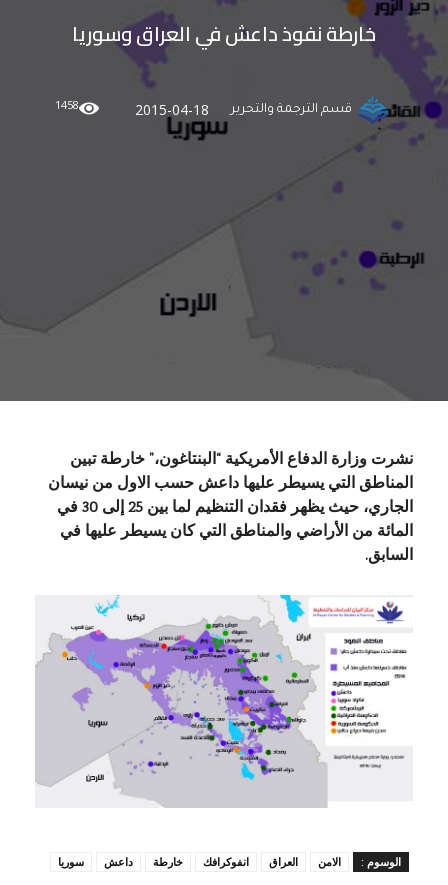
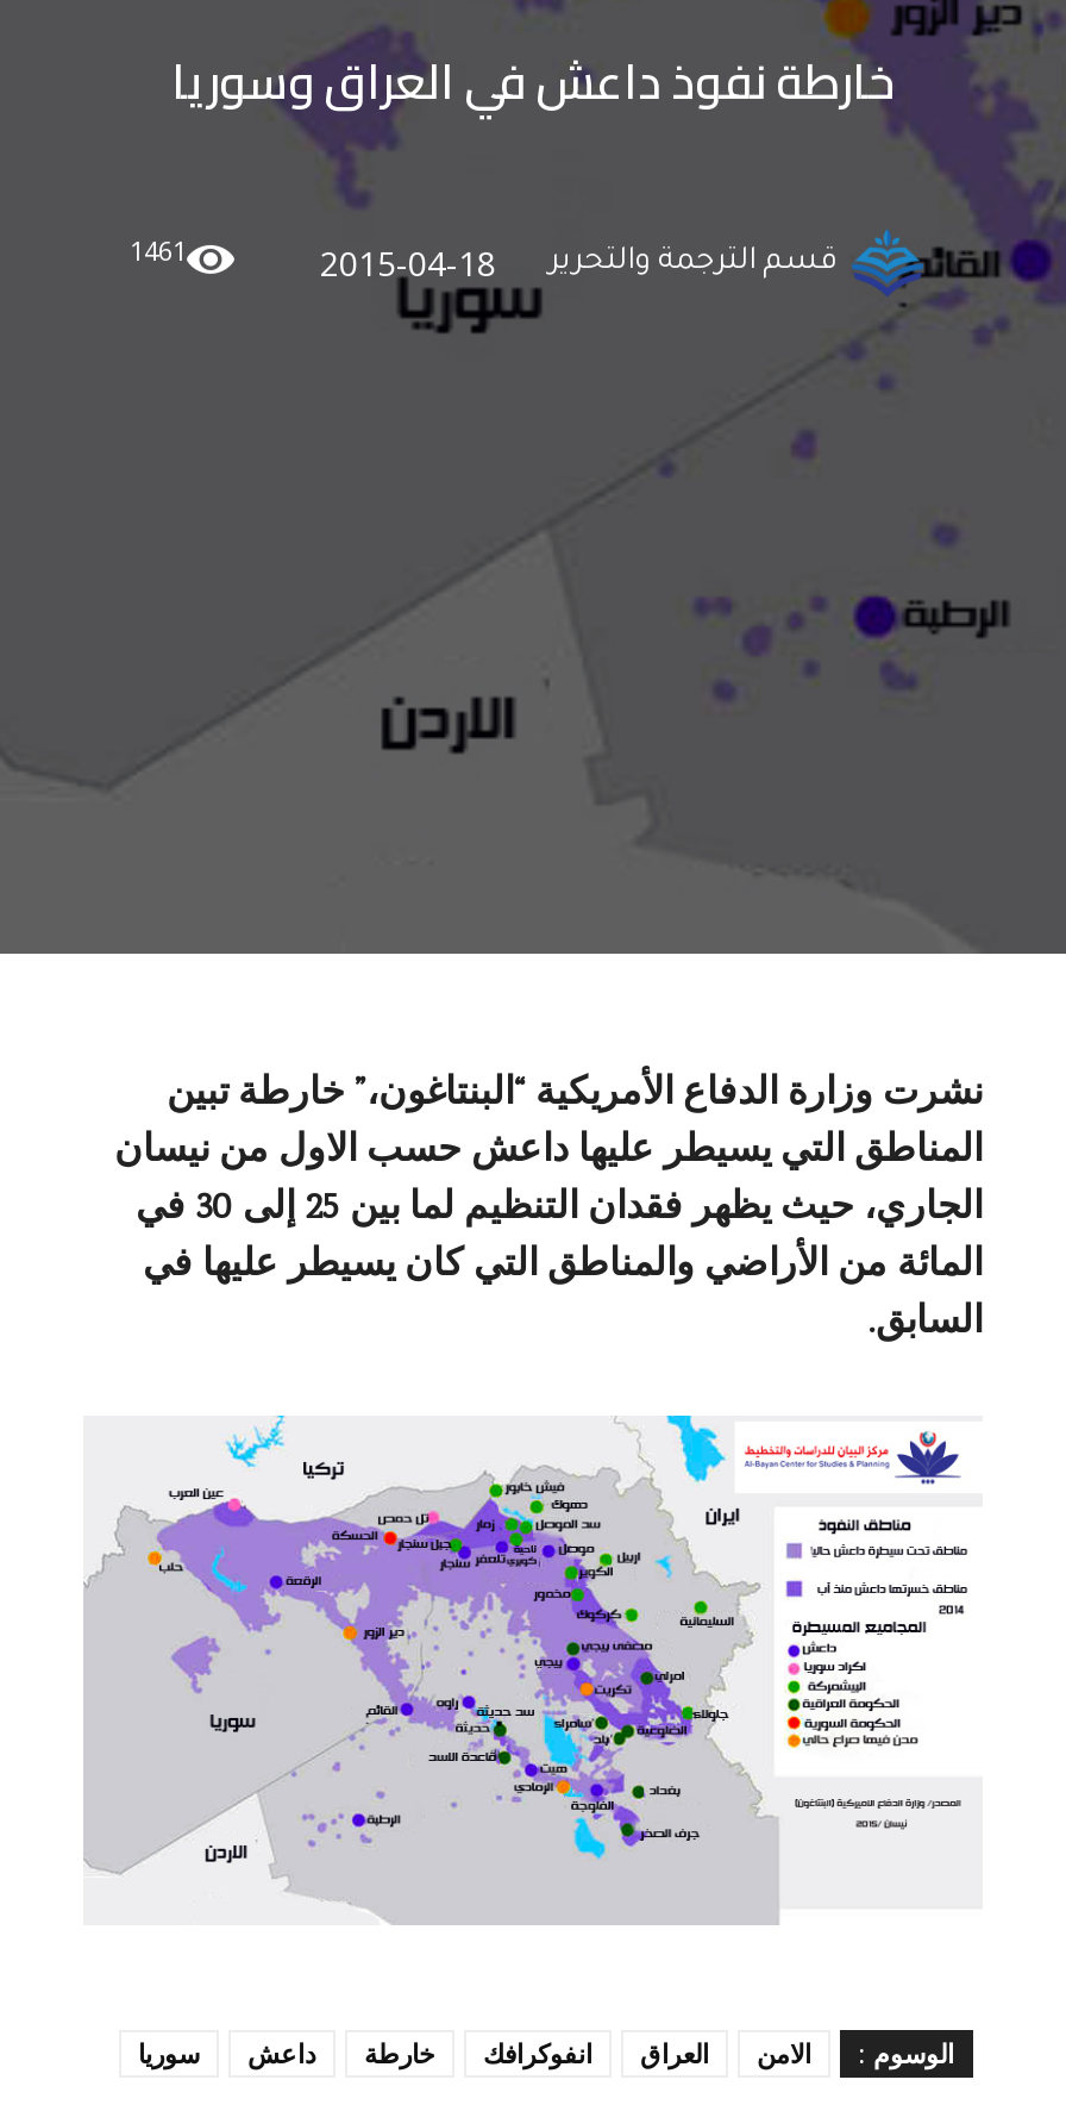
[54,97,78,112] 1458 -> [130,231,187,267] 1461

